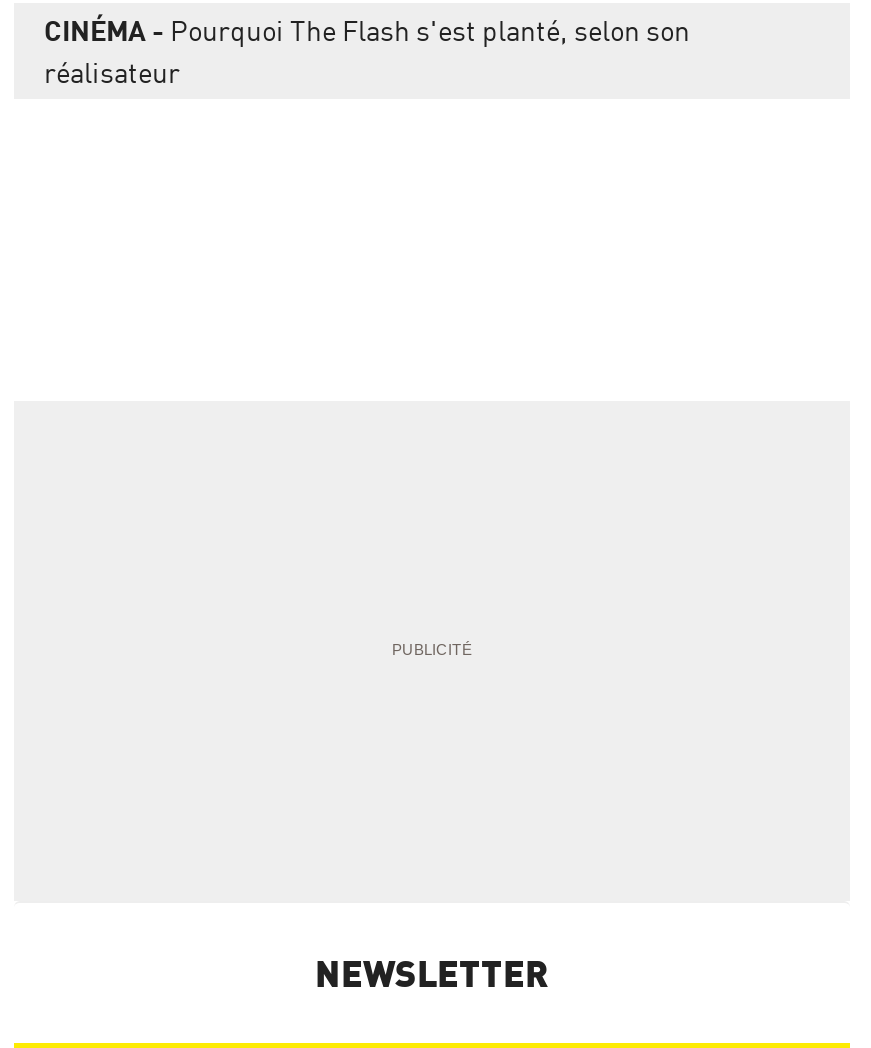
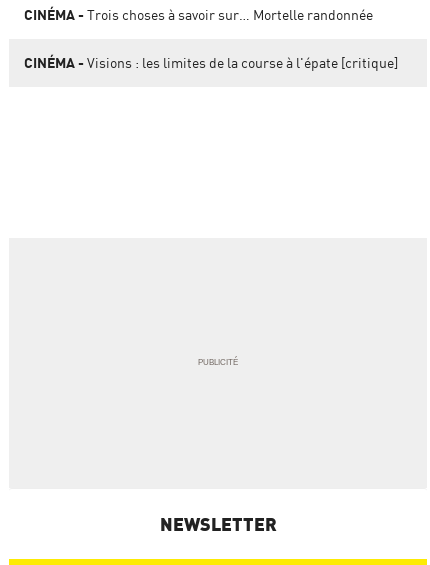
[44,13,690,89] Pourquoi The Flash s'est planté, selon son | réalisateur -> [24,6,398,71] Trois choses à savoir sur… Mortelle randonnée | CINÉMA | Visions : les limites de la course à l'épate [critique]

